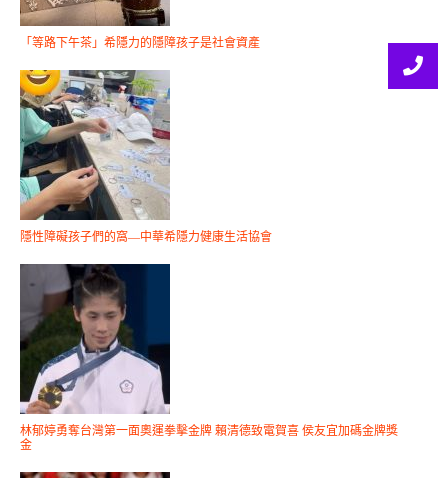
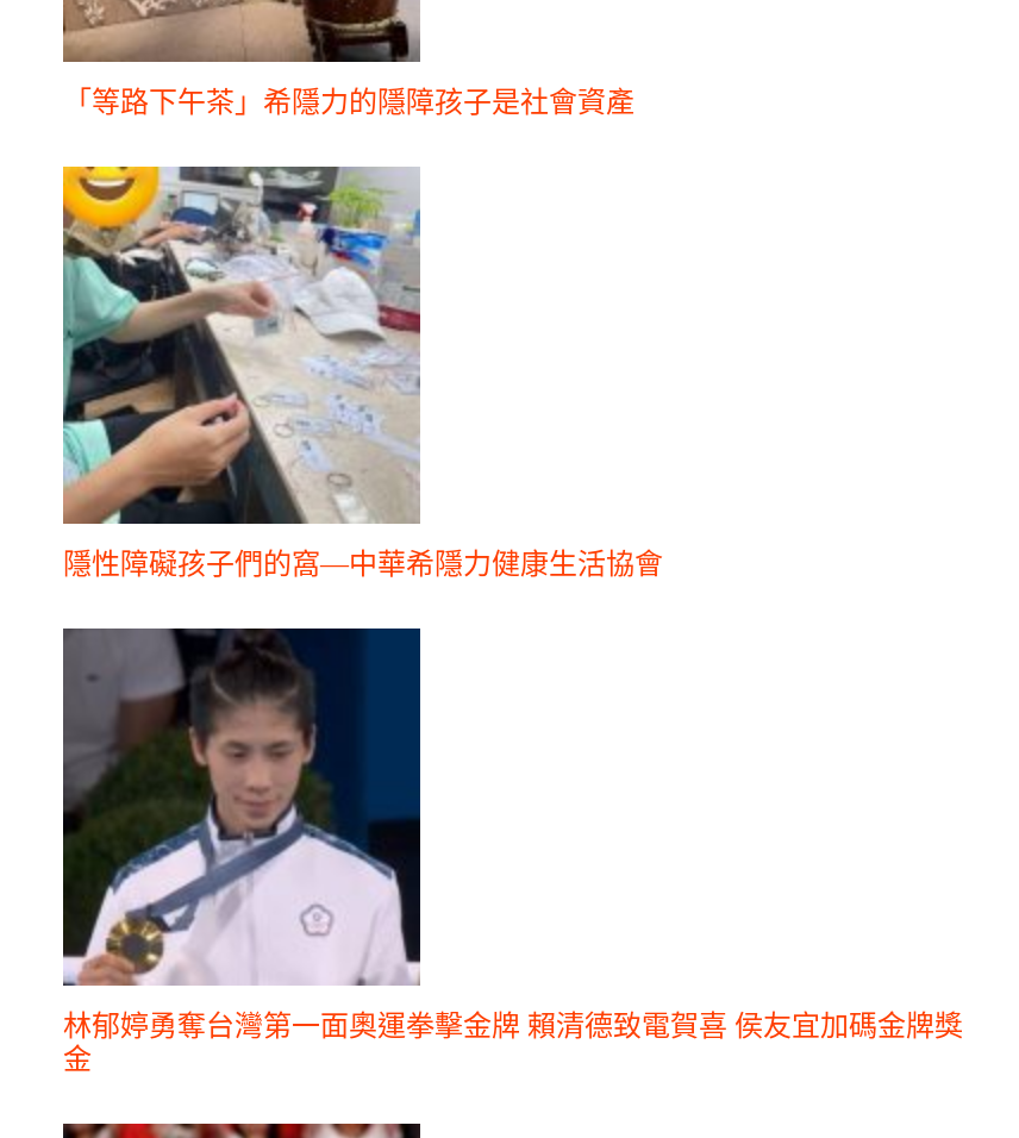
[387,42,435,90] [image] -> none

